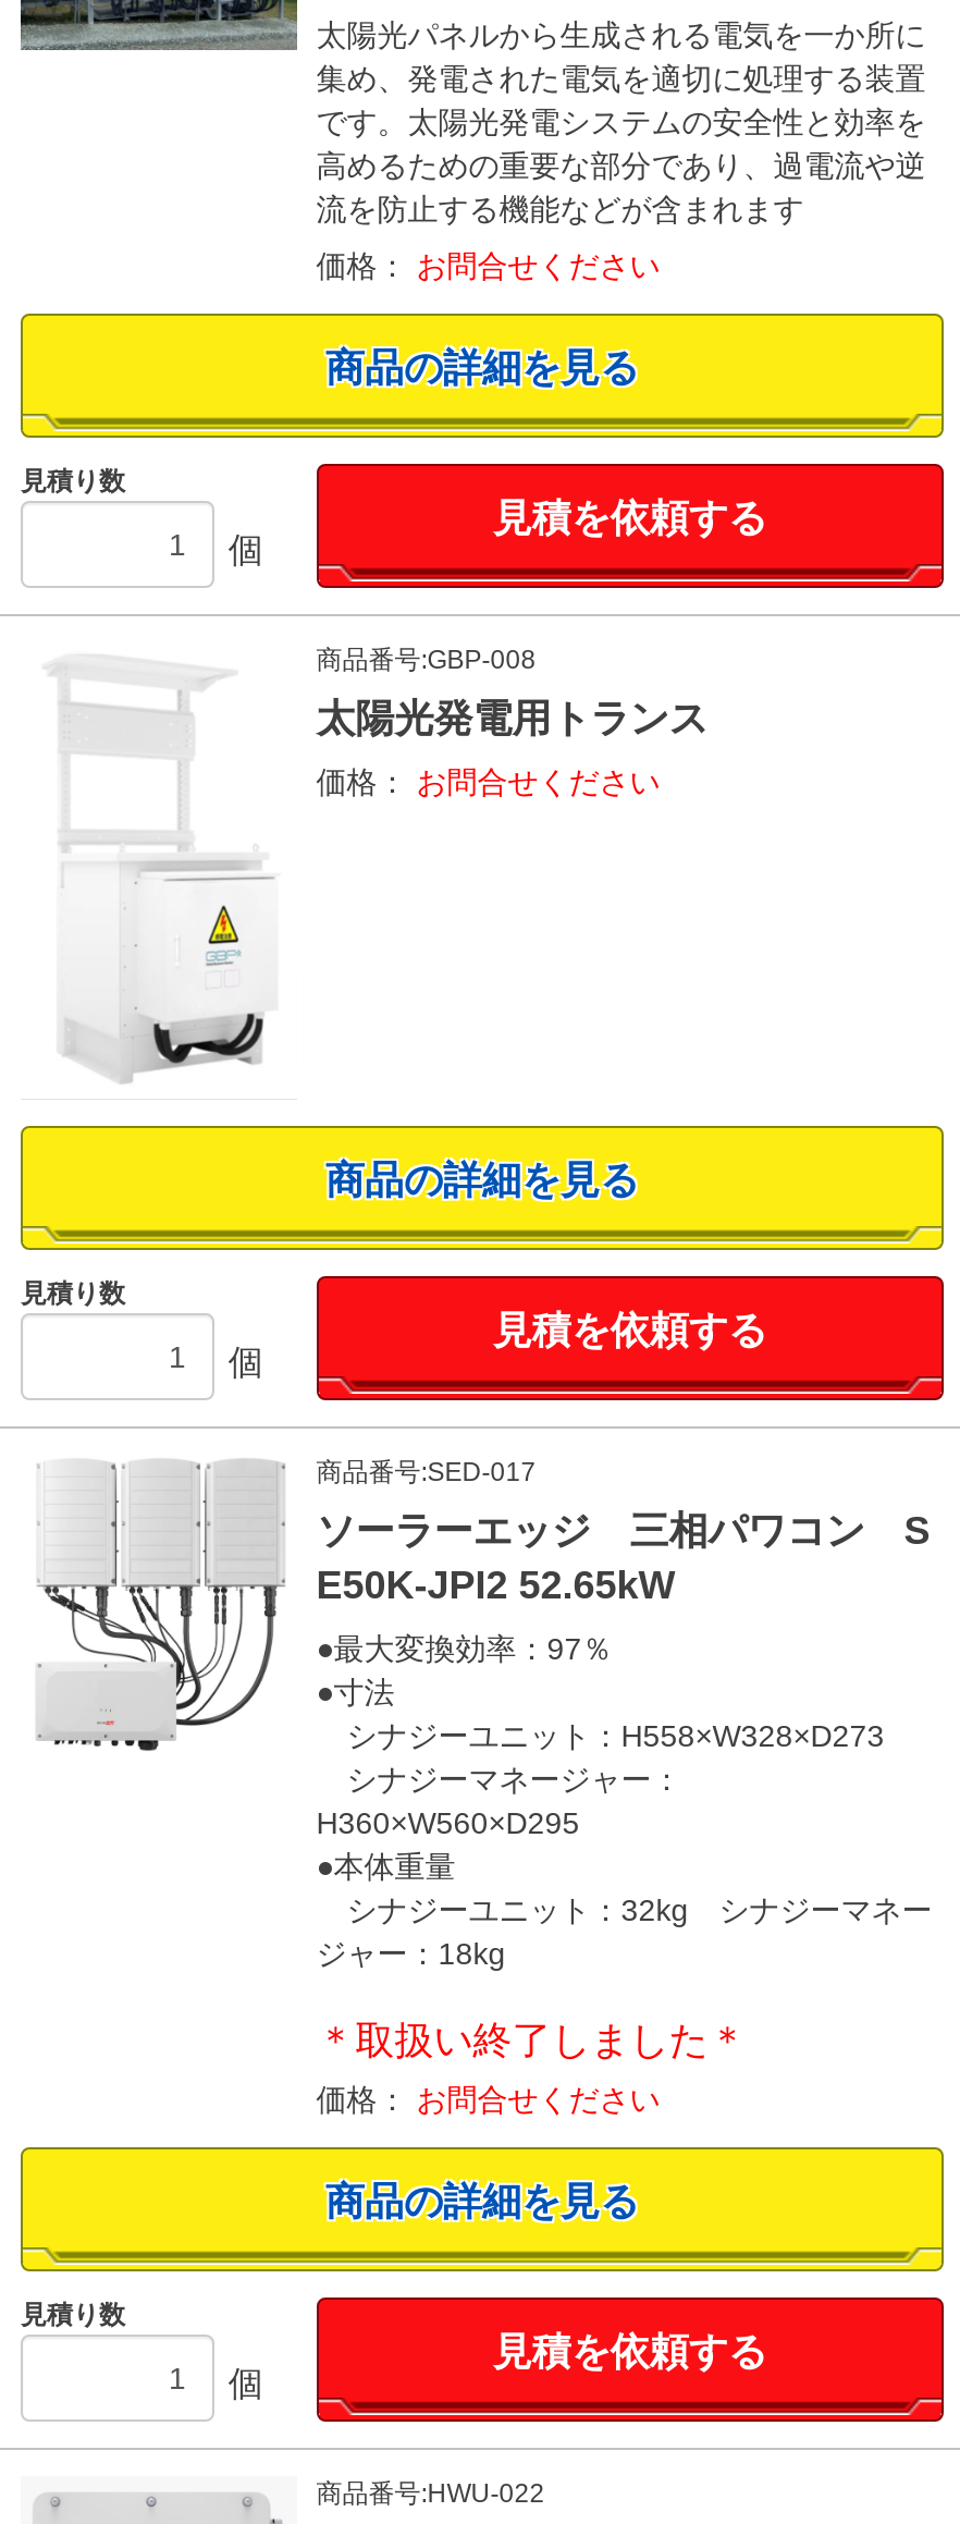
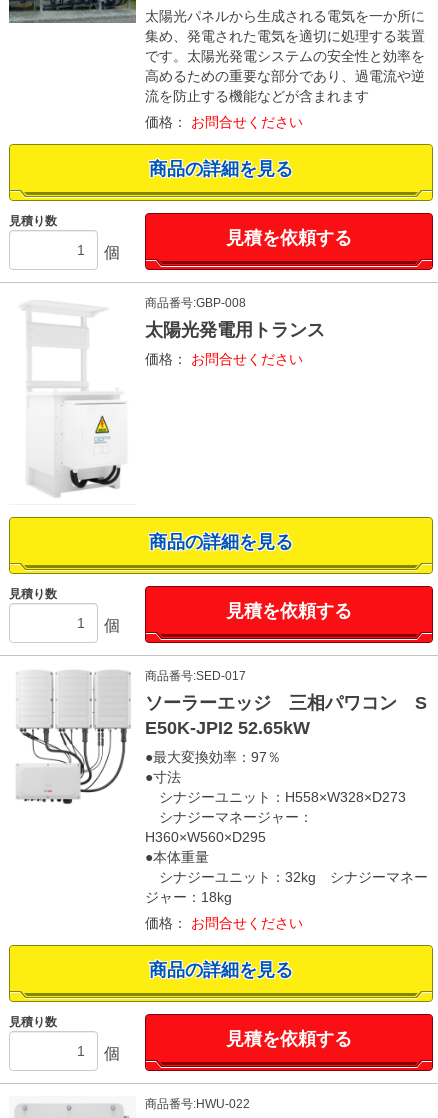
[316,2020,747,2063] ＊取扱い終了しました＊ -> none

